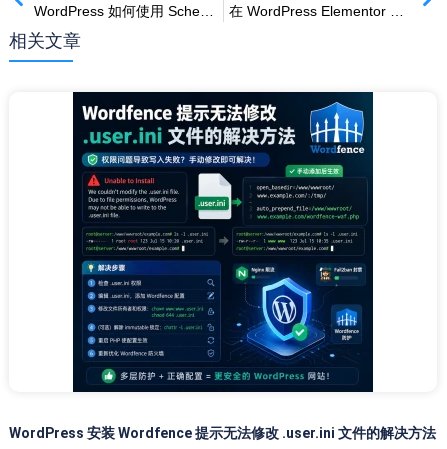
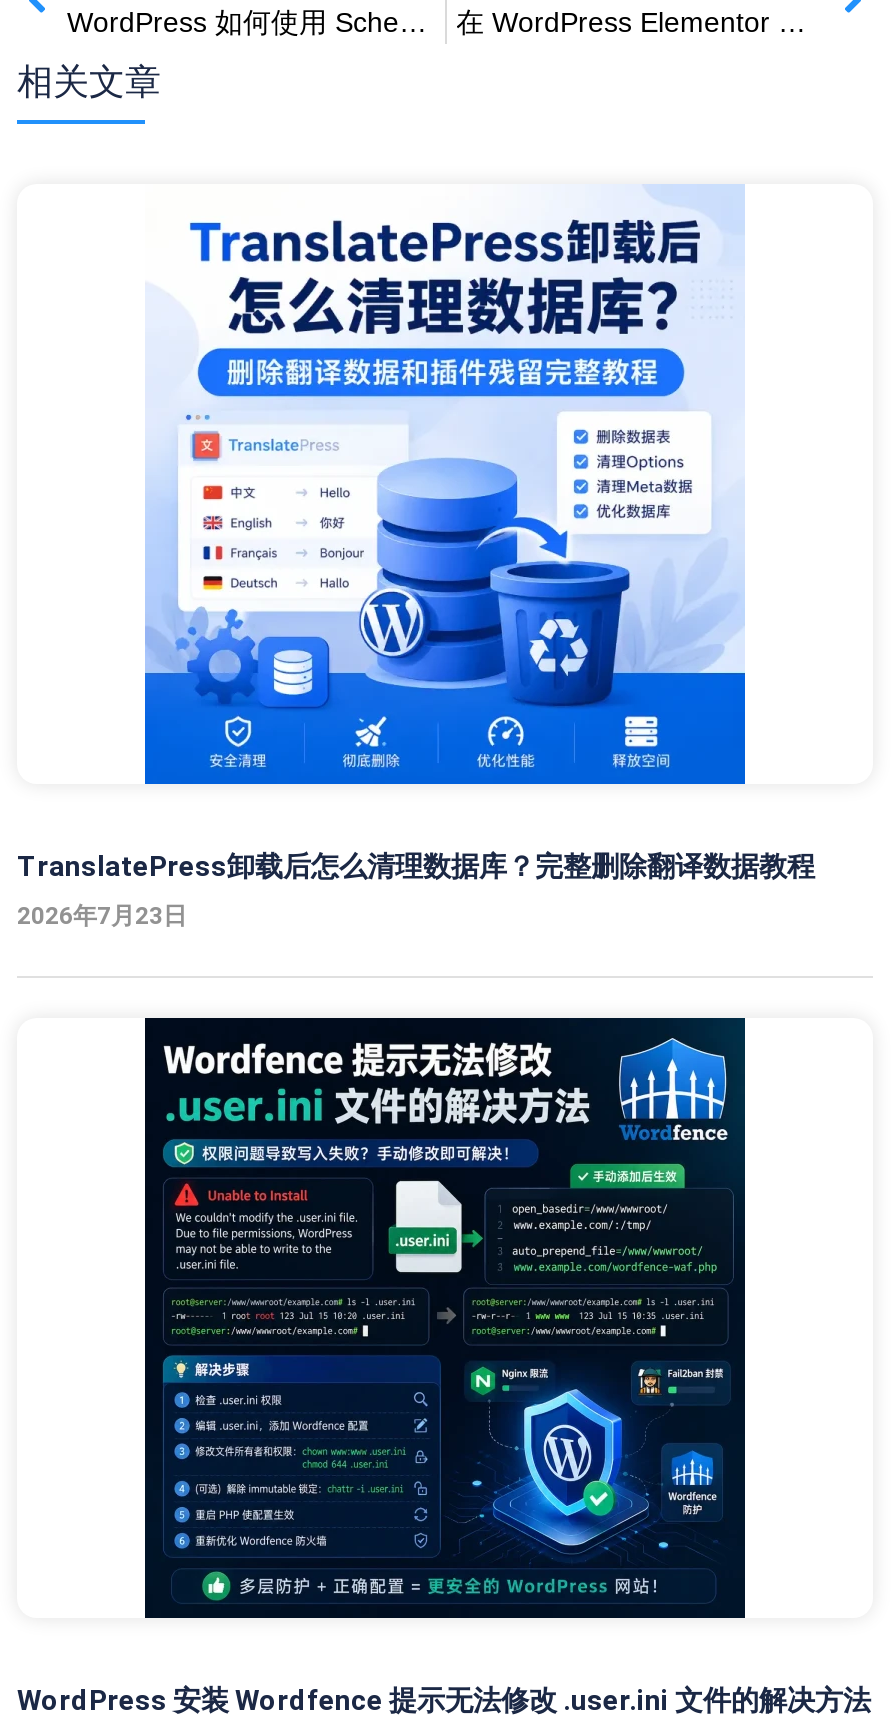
none -> [17,184,815,931] [image] | TranslatePress卸载后怎么清理数据库？完整删除翻译数据教程 | 2026年7月23日

